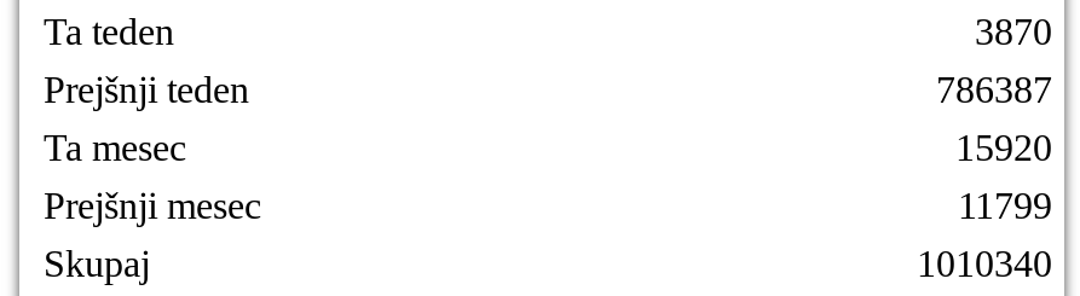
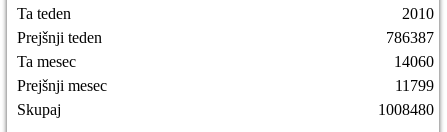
[975,11,1052,52] 3870 -> [402,5,434,22] 2010
[955,127,1052,168] 15920 -> [394,53,434,70] 14060
[917,243,1052,284] 1010340 -> [378,101,434,118] 1008480

